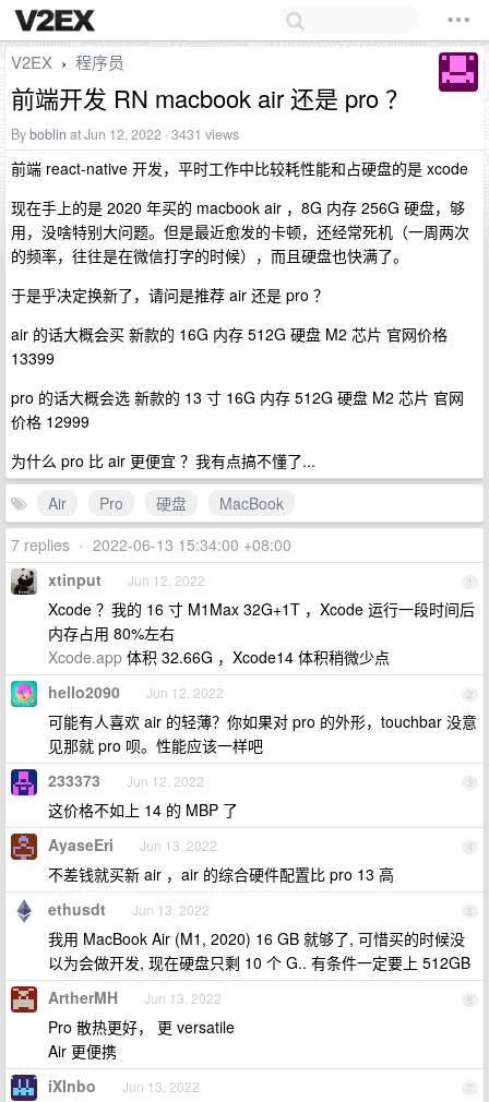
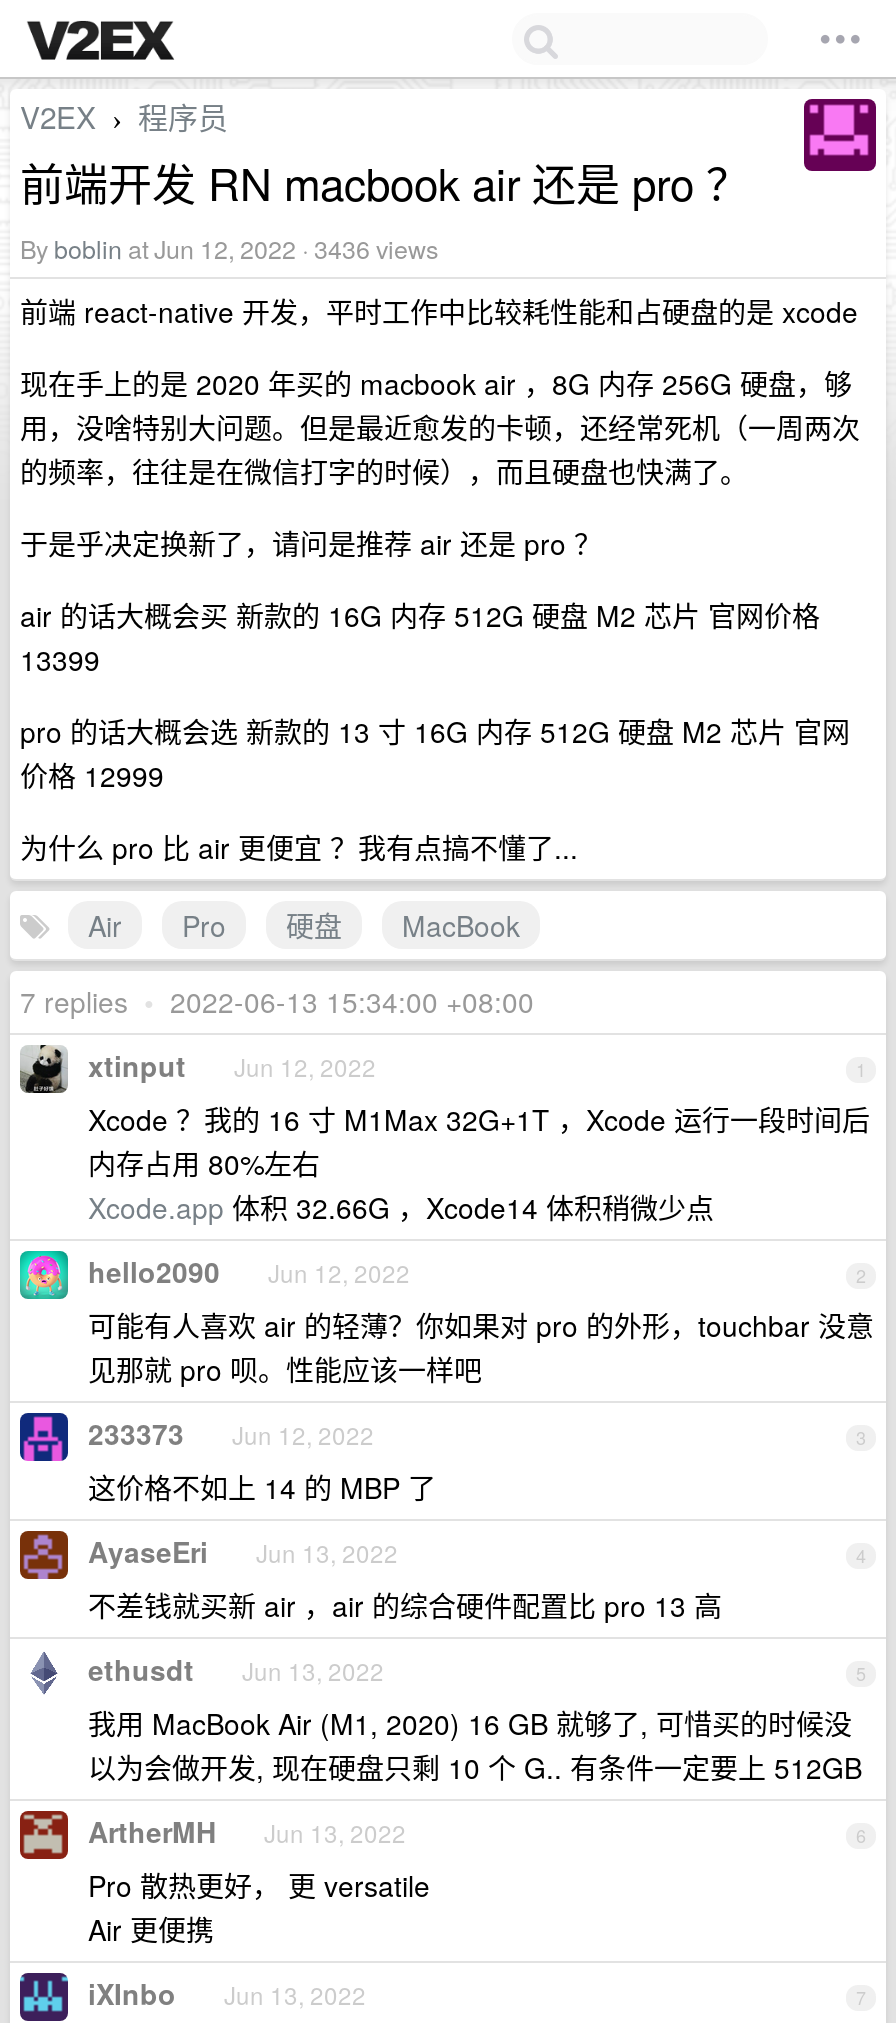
[11,124,239,144] By boblin at Jun 12, 2022 · 3431 views -> [20,231,438,267] By boblin at Jun 12, 2022 · 3436 views

